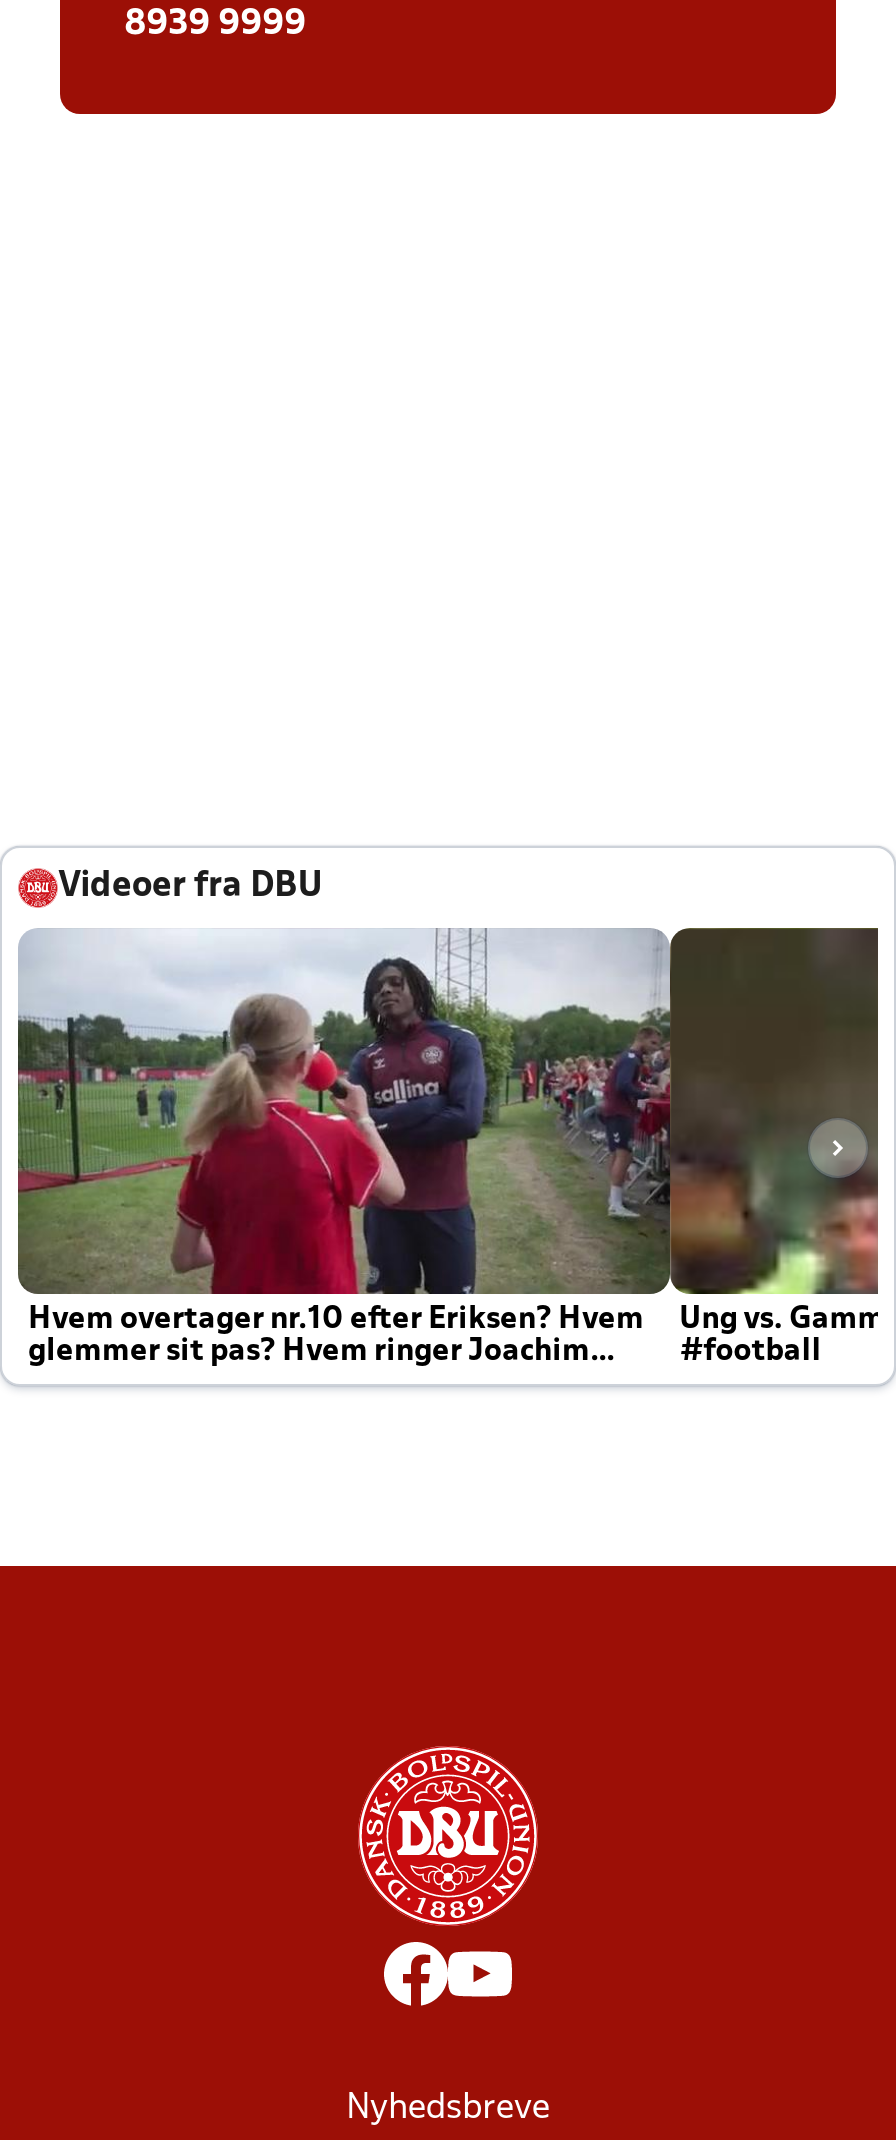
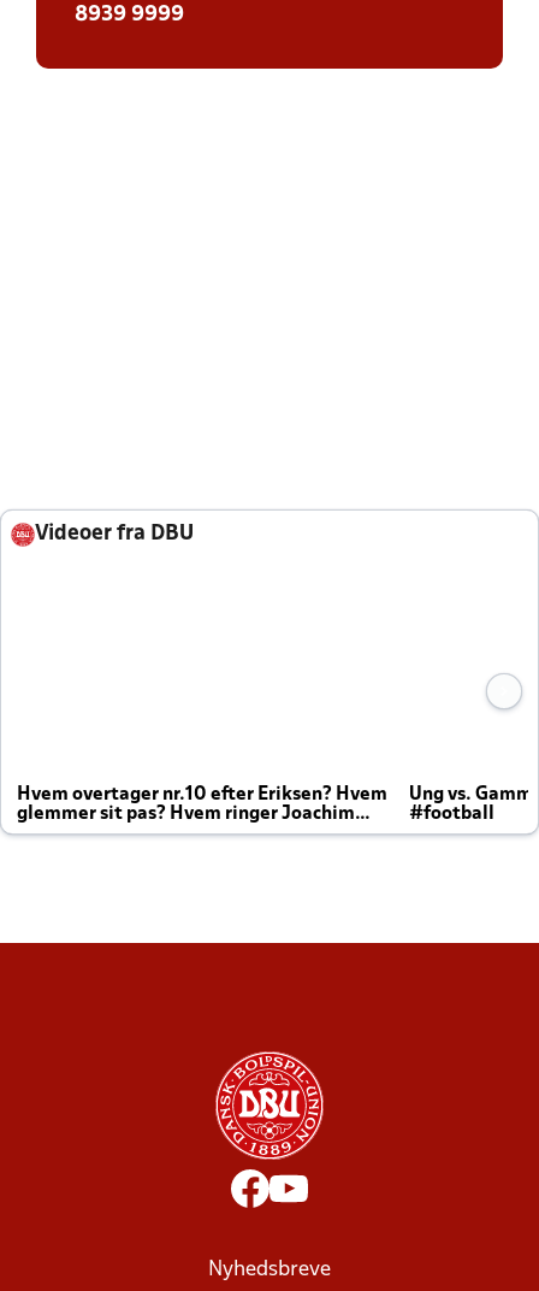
[16,926,880,1296] [image] -> none

